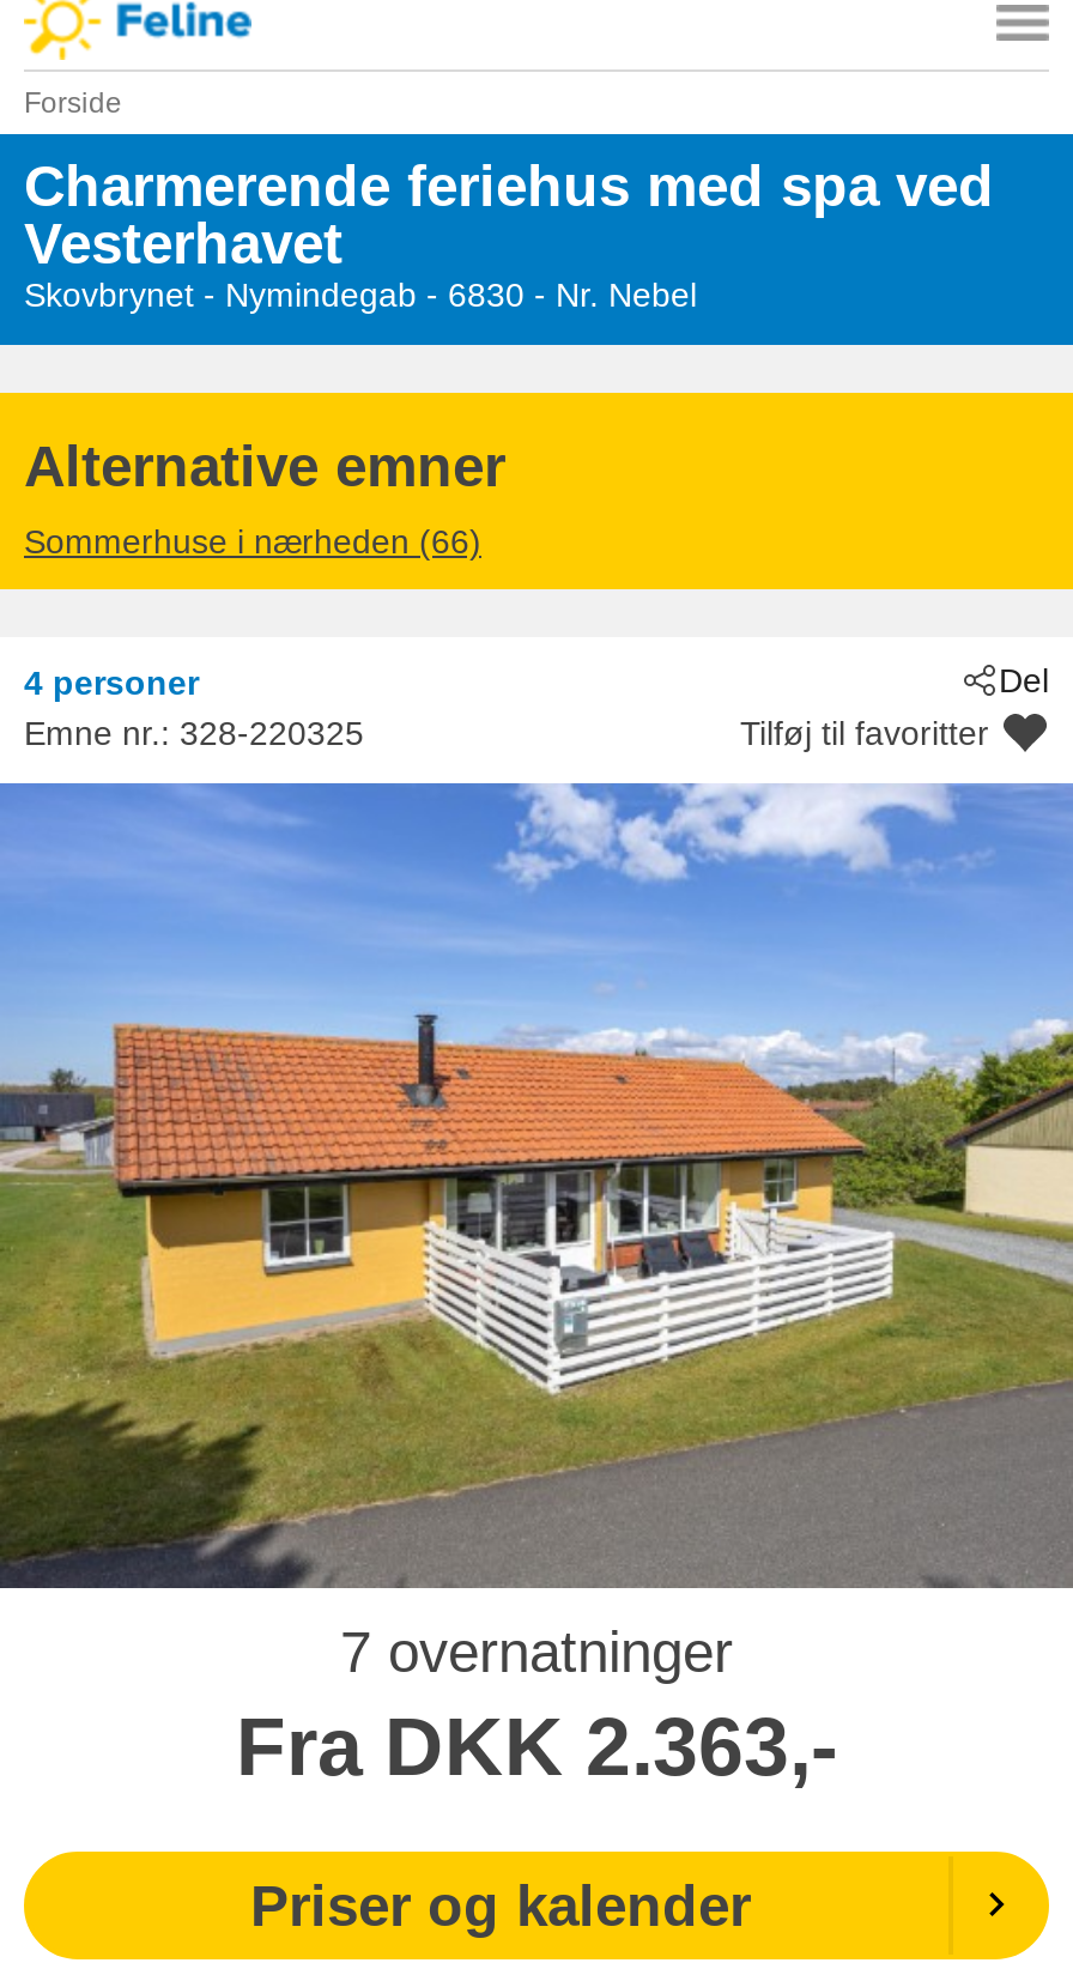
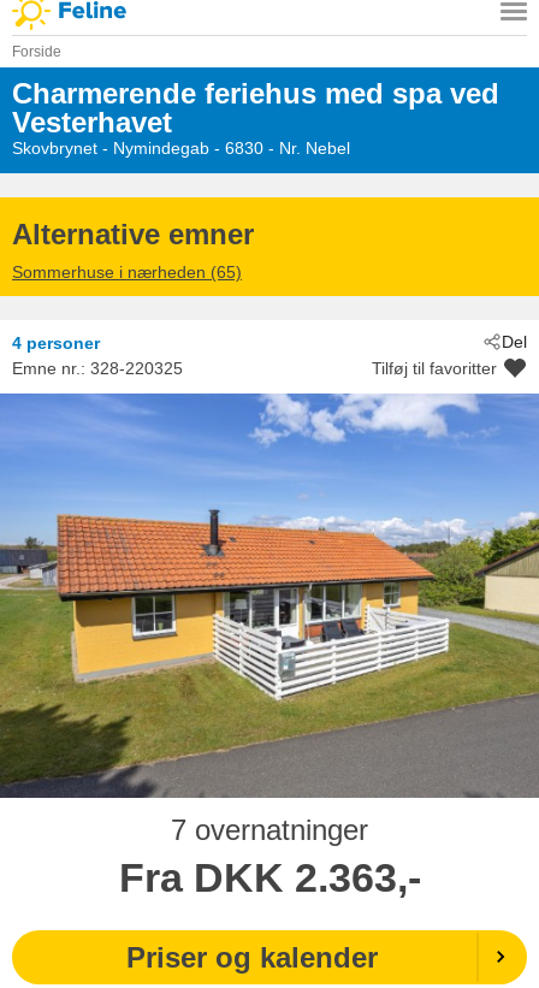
[24,522,481,560] Sommerhuse i nærheden (66) -> [12,262,242,281] Sommerhuse i nærheden (65)

